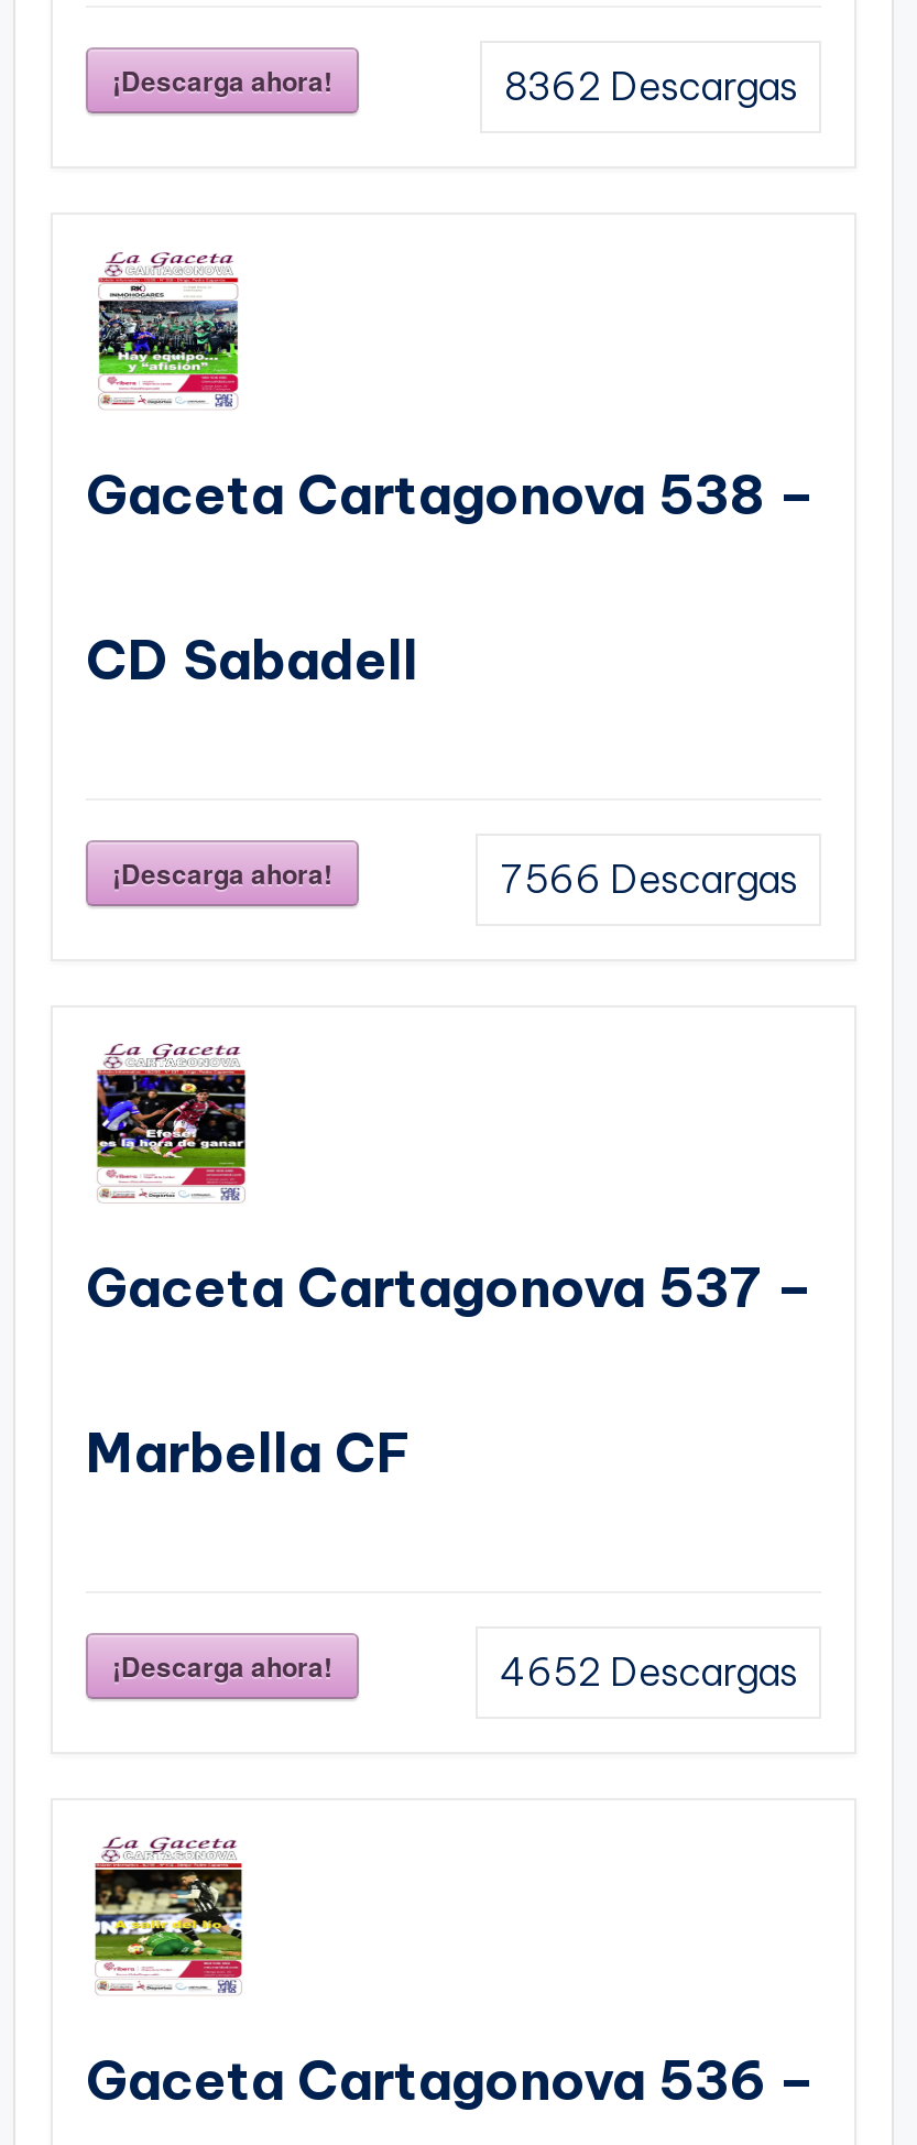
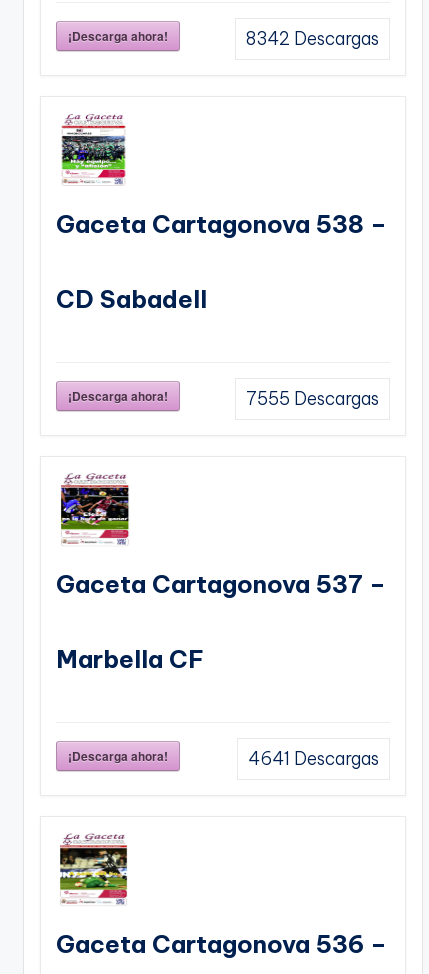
[504,62,797,110] 8362 Descargas -> [246,27,379,49] 8342 Descargas
[500,854,797,903] 7566 Descargas -> [246,387,379,409] 7555 Descargas
[500,1647,797,1696] 4652 Descargas -> [248,747,379,769] 4641 Descargas

